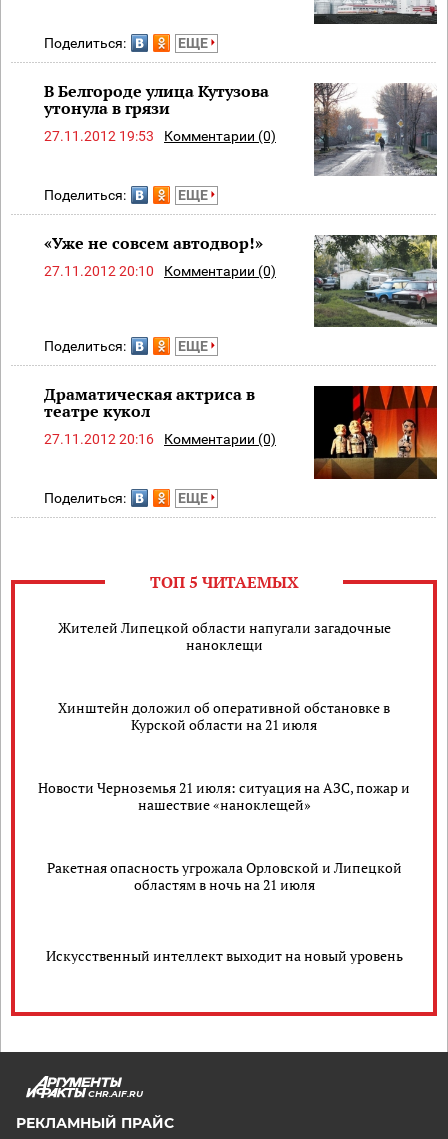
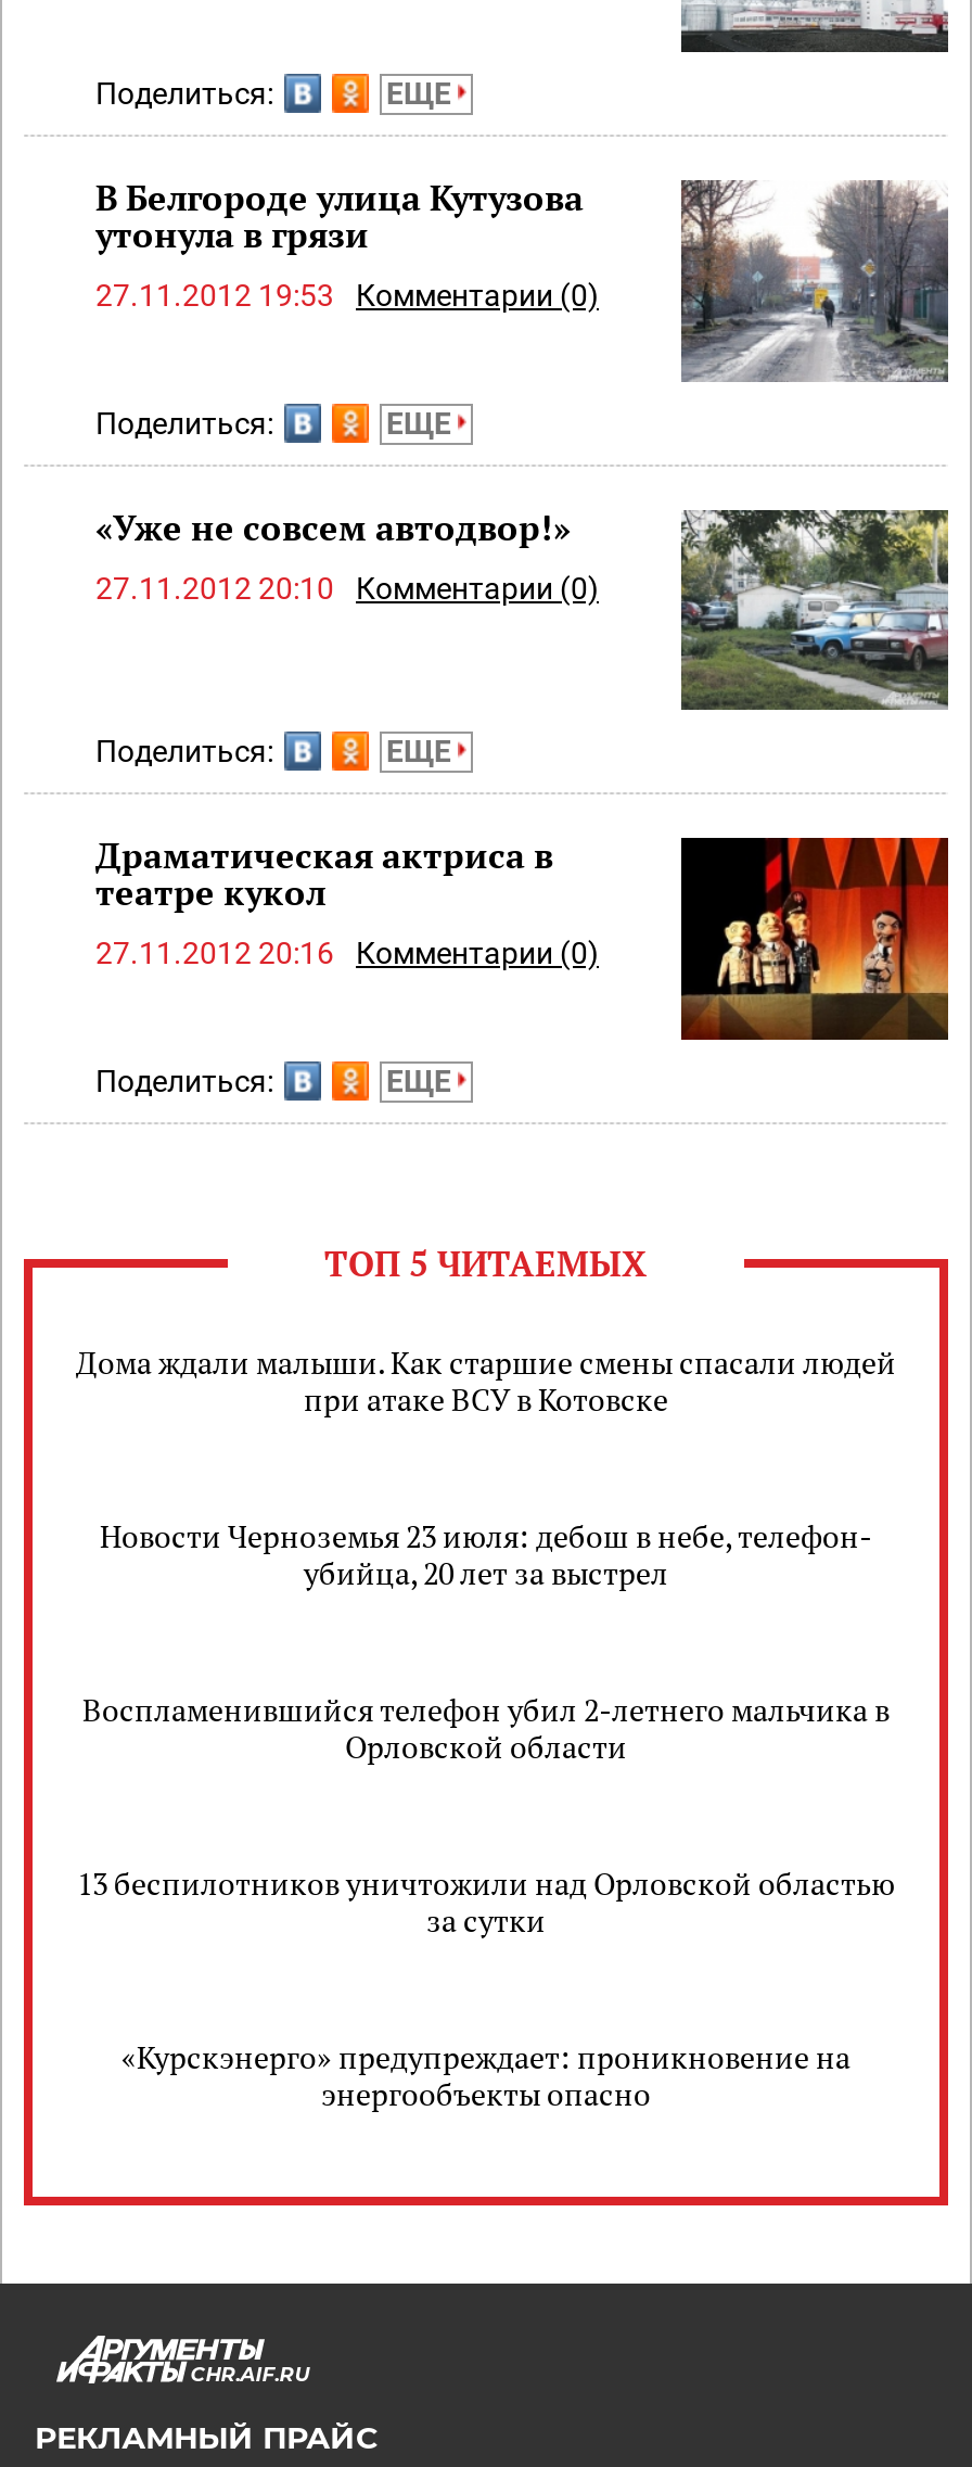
[57,618,390,654] Жителей Липецкой области напугали загадочные | наноклещи -> [76,1341,896,1419] Дома ждали малыши. Как старшие смены спасали людей | при атаке ВСУ в Котовске
[58,698,390,734] Хинштейн доложил об оперативной обстановке в | Курской области на 21 июля -> [100,1515,872,1593] Новости Черноземья 23 июля: дебош в небе, телефон- | убийца, 20 лет за выстрел
[38,778,410,814] Новости Черноземья 21 июля: ситуация на АЗС, пожар и | нашествие «наноклещей» -> [82,1688,890,1767] Воспламенившийся телефон убил 2-летнего мальчика в | Орловской области
[46,858,401,894] Ракетная опасность угрожала Орловской и Липецкой | областям в ночь на 21 июля -> [77,1862,895,1940] 13 беспилотников уничтожили над Орловской областью | за сутки
[45,946,402,965] Искусственный интеллект выходит на новый уровень -> [121,2036,850,2114] «Курскэнерго» предупреждает: проникновение на | энергообъекты опасно

